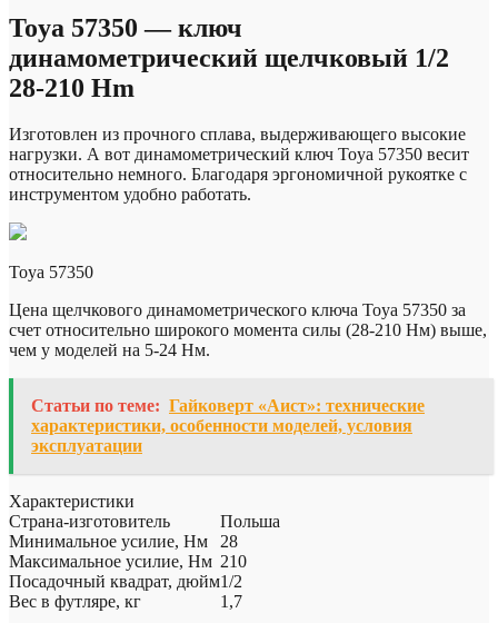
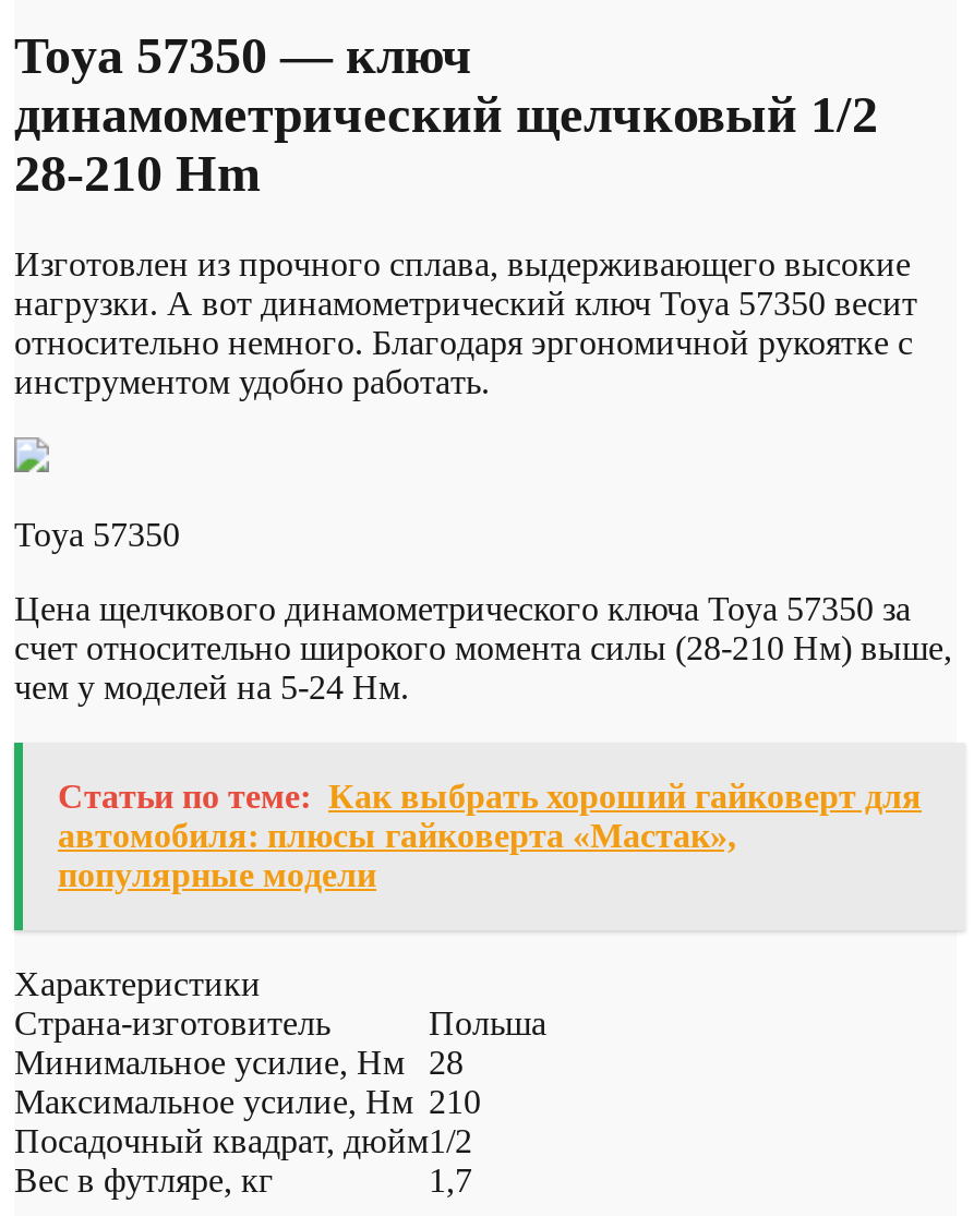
[31,396,425,455] Статьи по теме: Гайковерт «Аист»: технические | характеристики, особенности моделей, условия | эксплуатации -> [58,778,922,894] Статьи по теме: Как выбрать хороший гайковерт для | автомобиля: плюсы гайковерта «Мастак», | популярные модели

